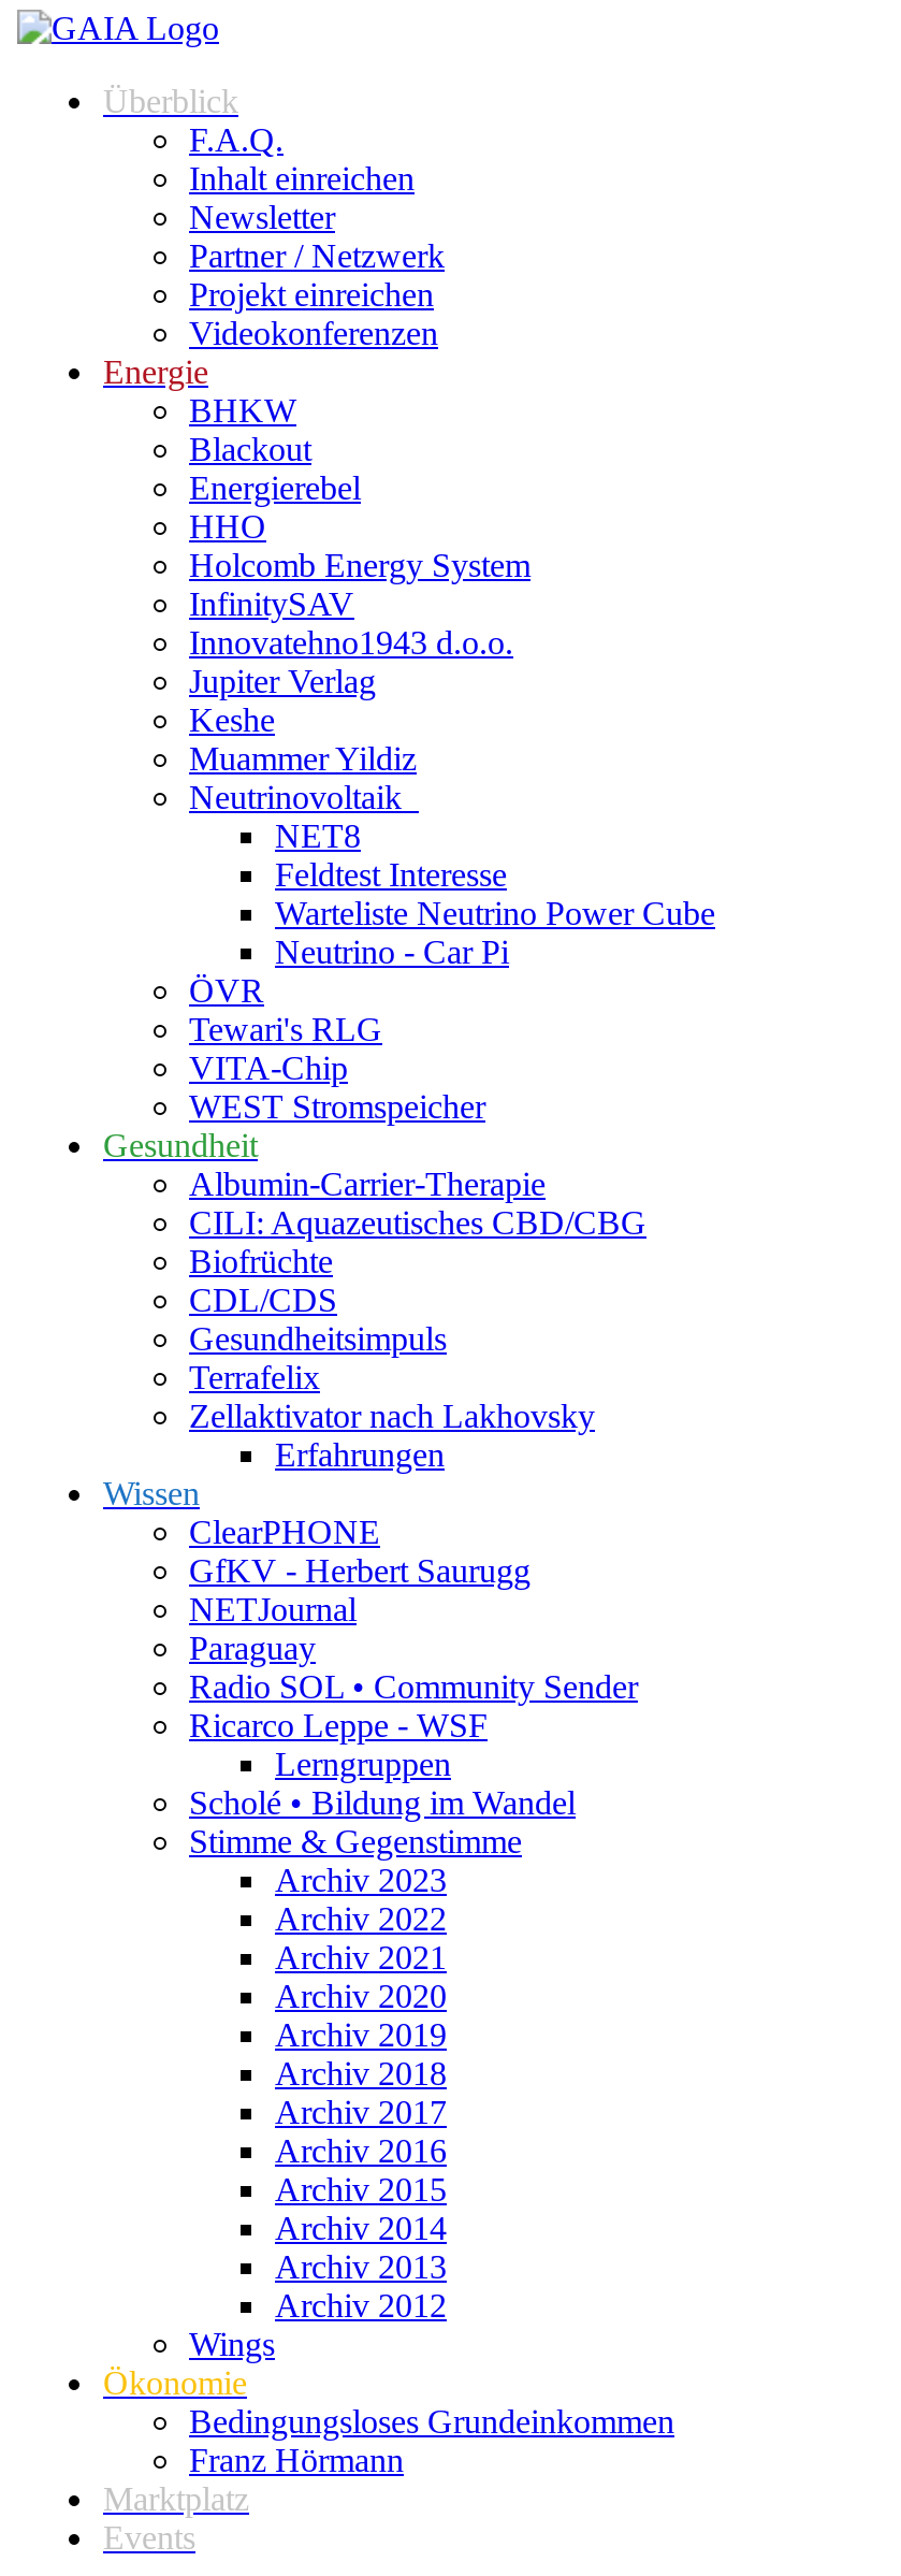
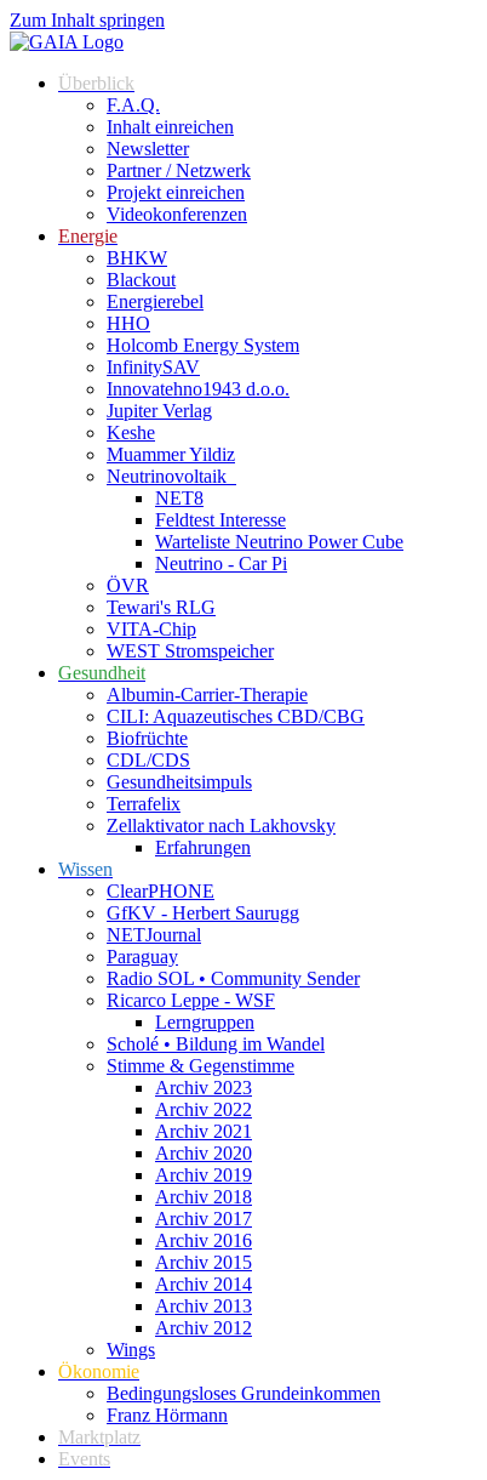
none -> [10,10,165,30] Zum Inhalt springen

